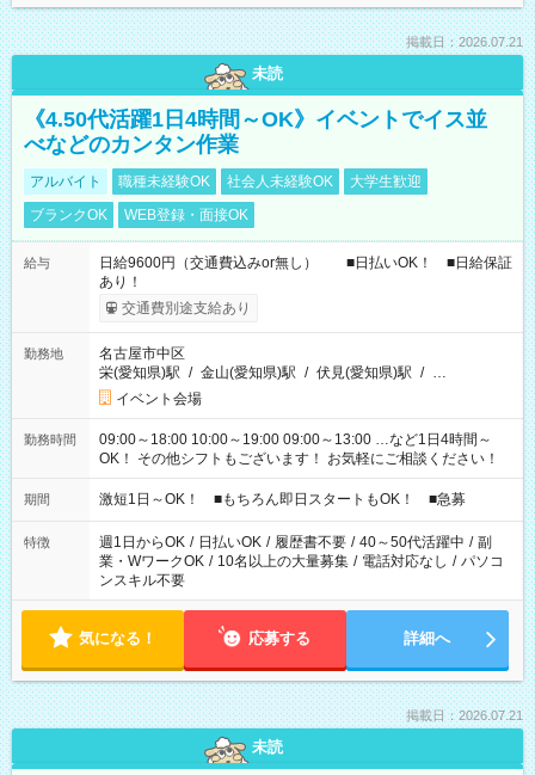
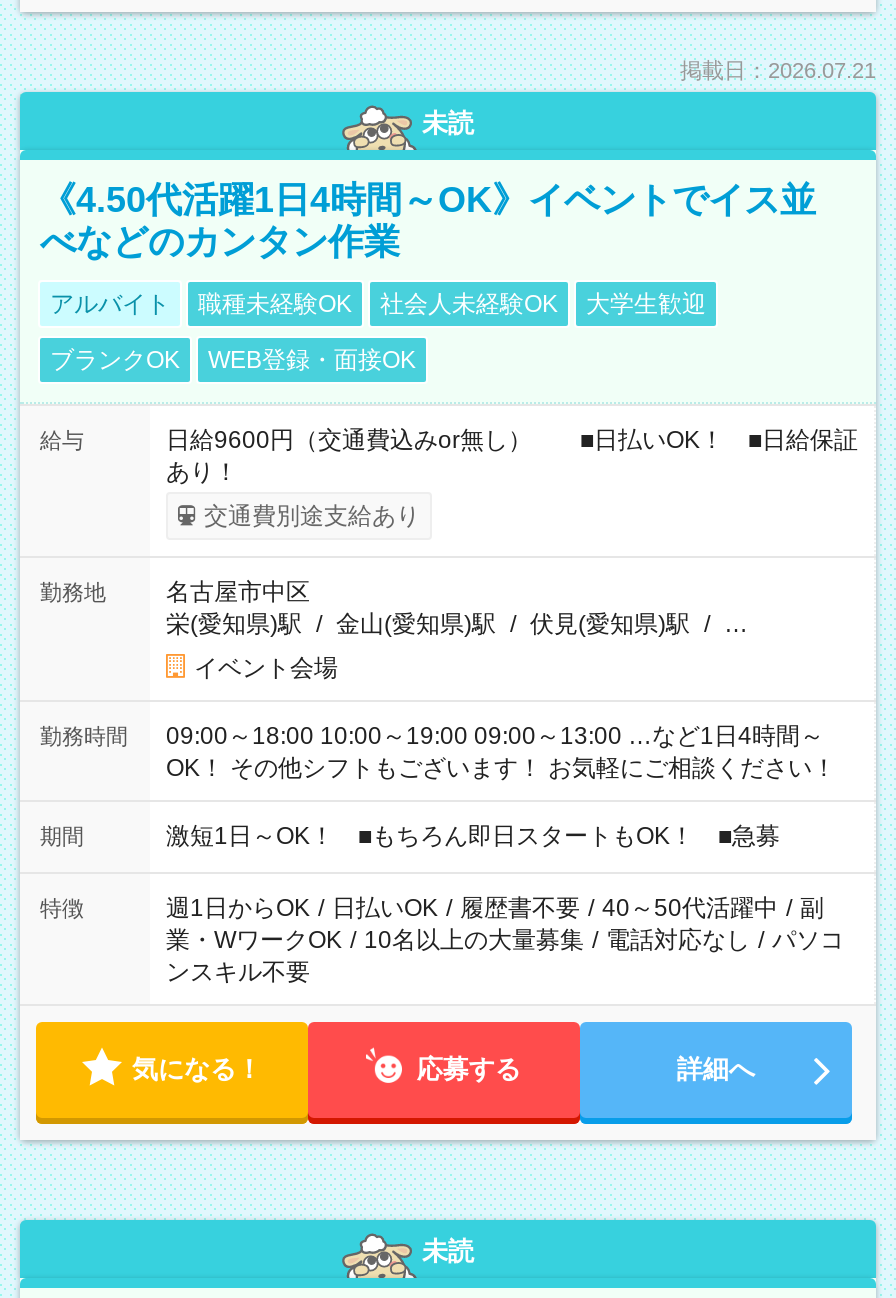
[406,708,523,722] 掲載日：2026.07.21 -> none

